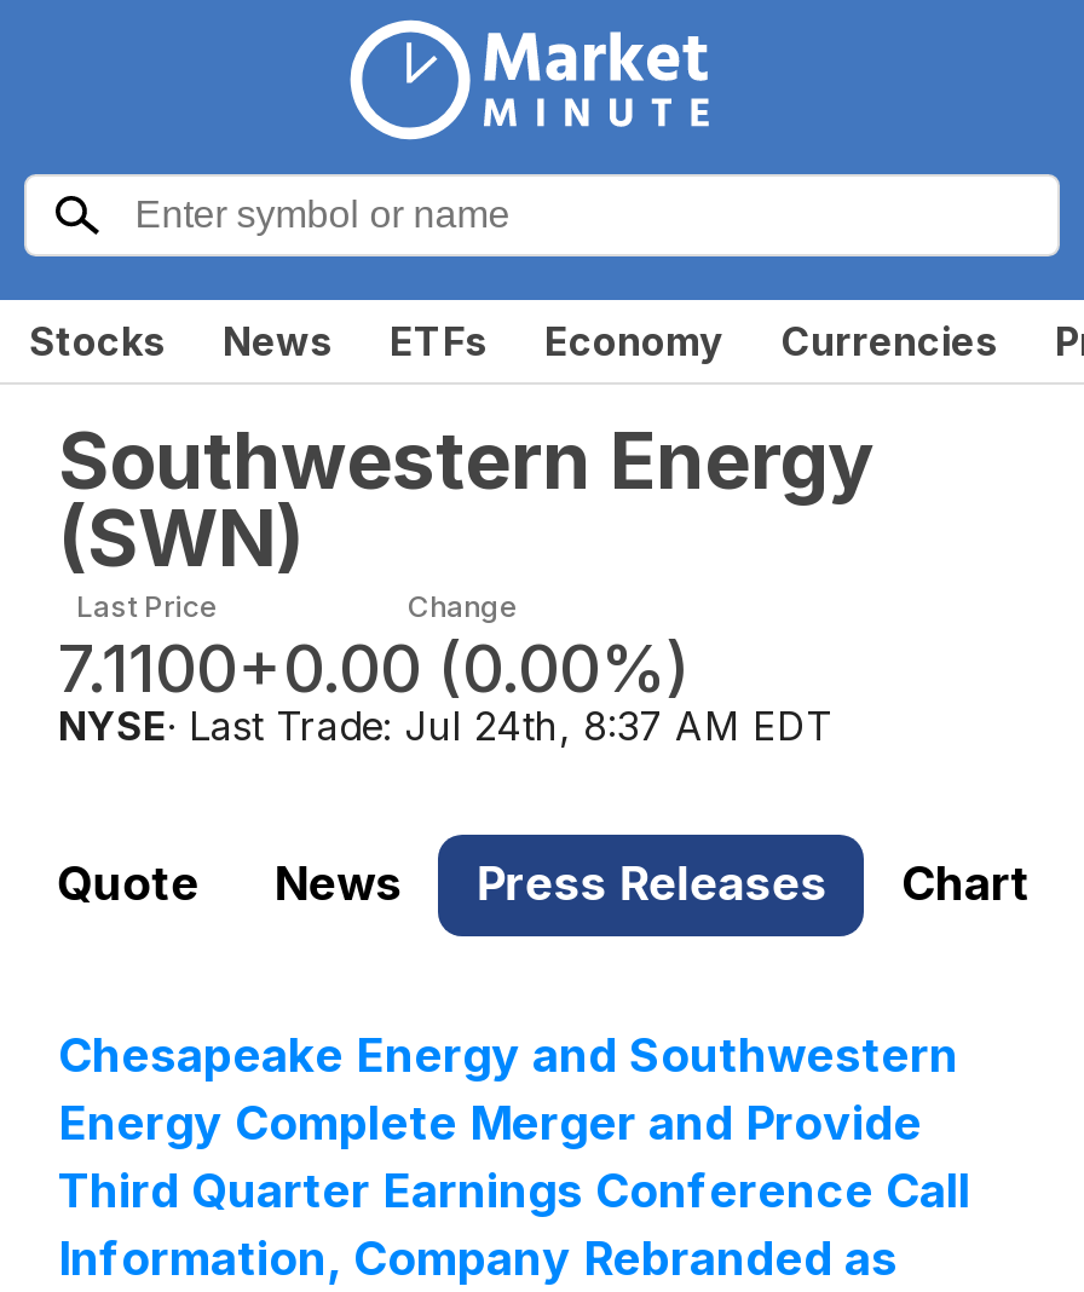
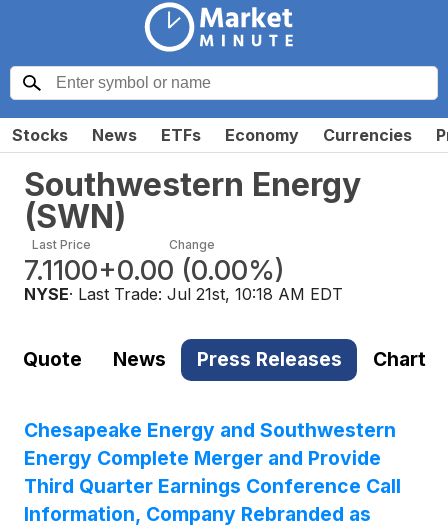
[58,701,832,749] NYSE · Last Trade: Jul 24th, 8:37 AM EDT -> [24,284,343,304] NYSE · Last Trade: Jul 21st, 10:18 AM EDT

